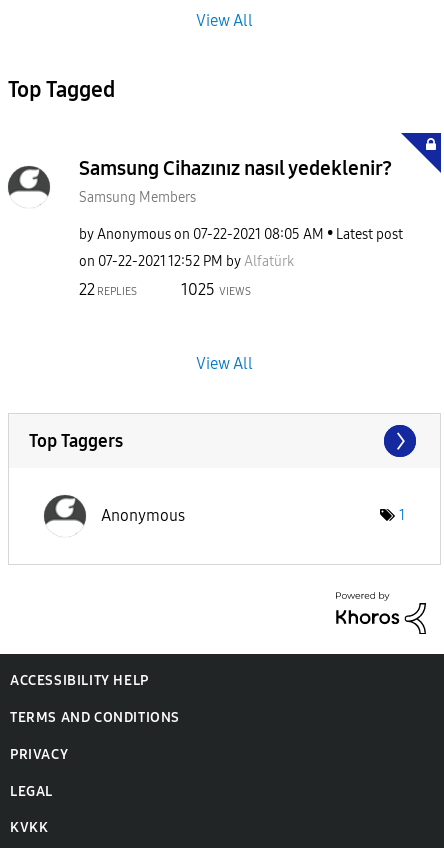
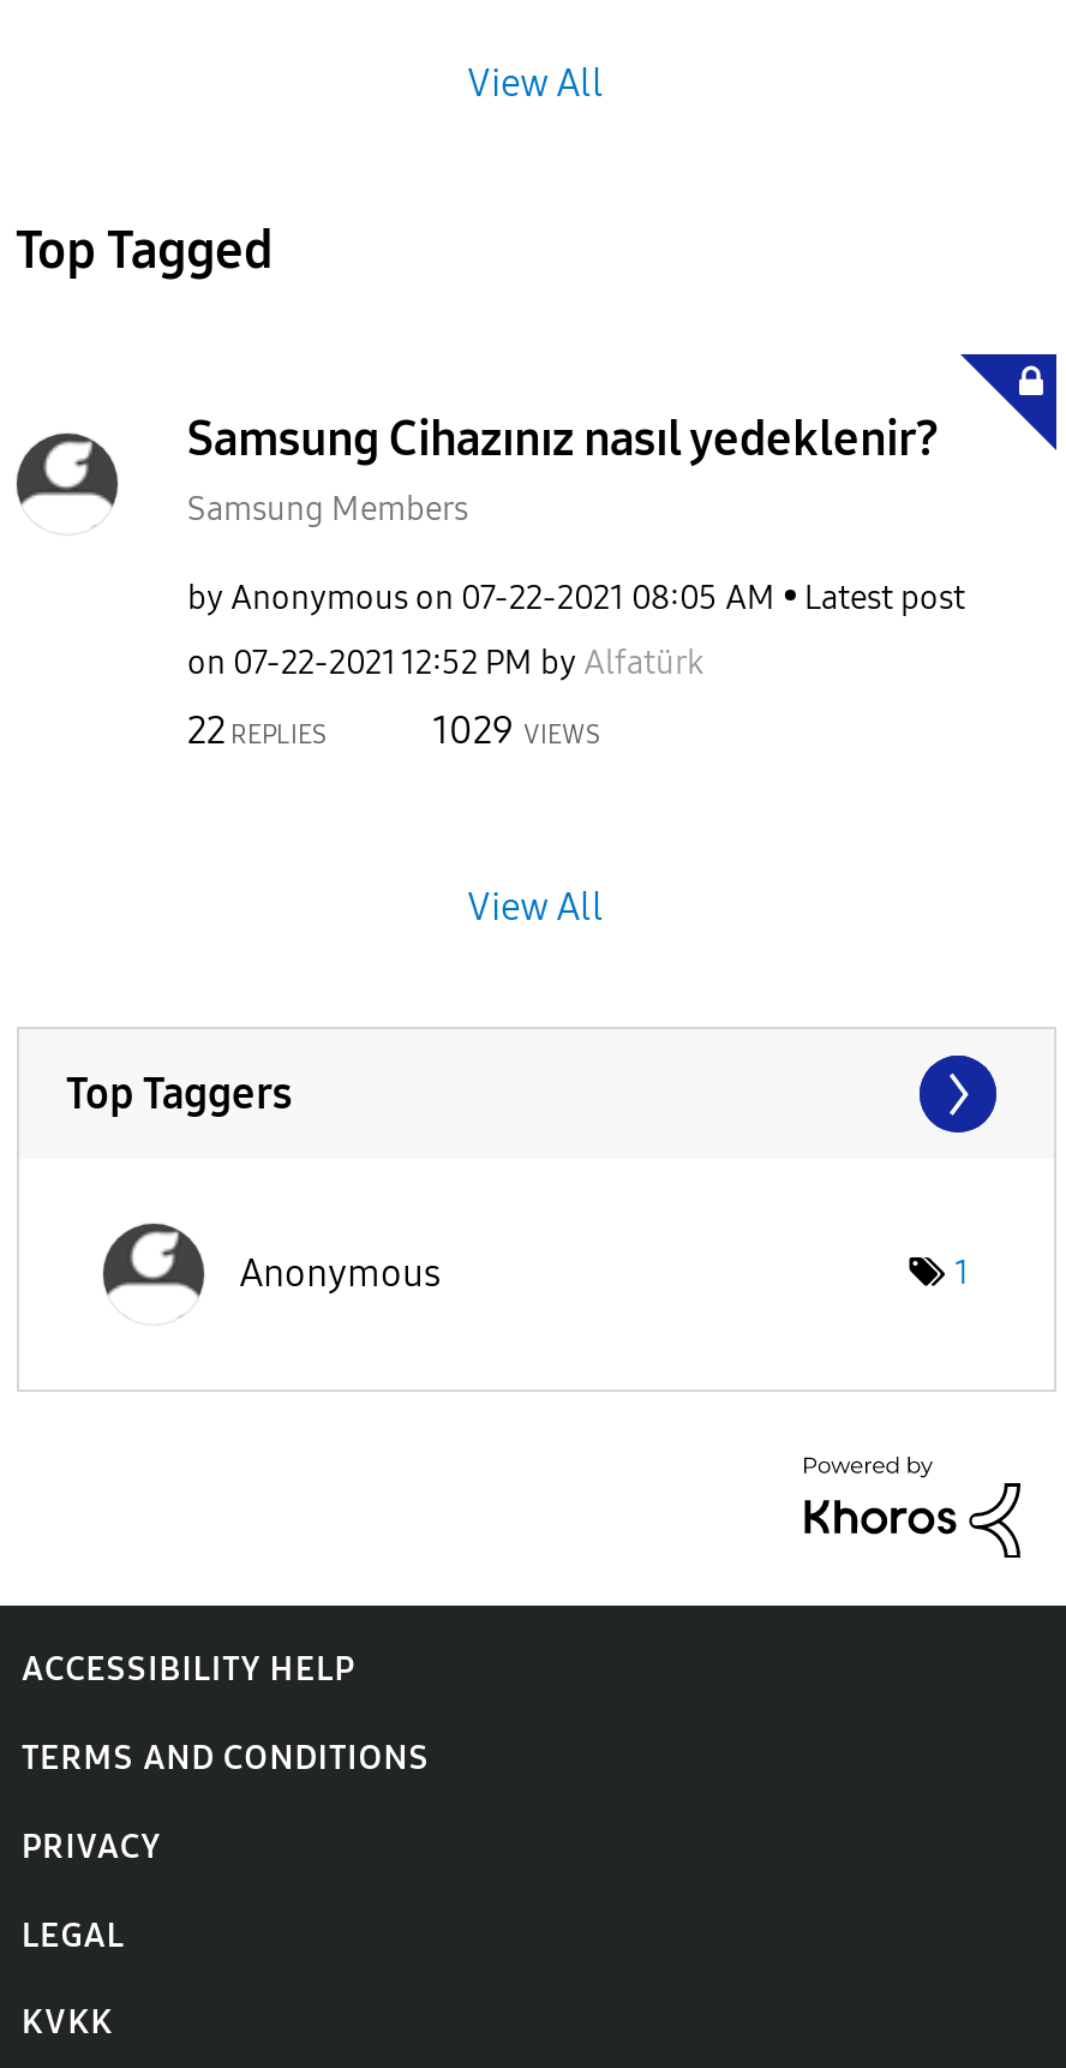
[181,280,251,299] 1025 VIEWS -> [432,708,600,754] 1029 VIEWS

